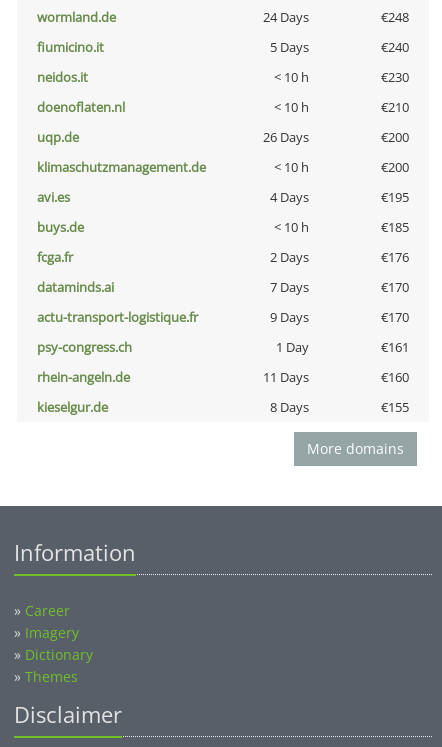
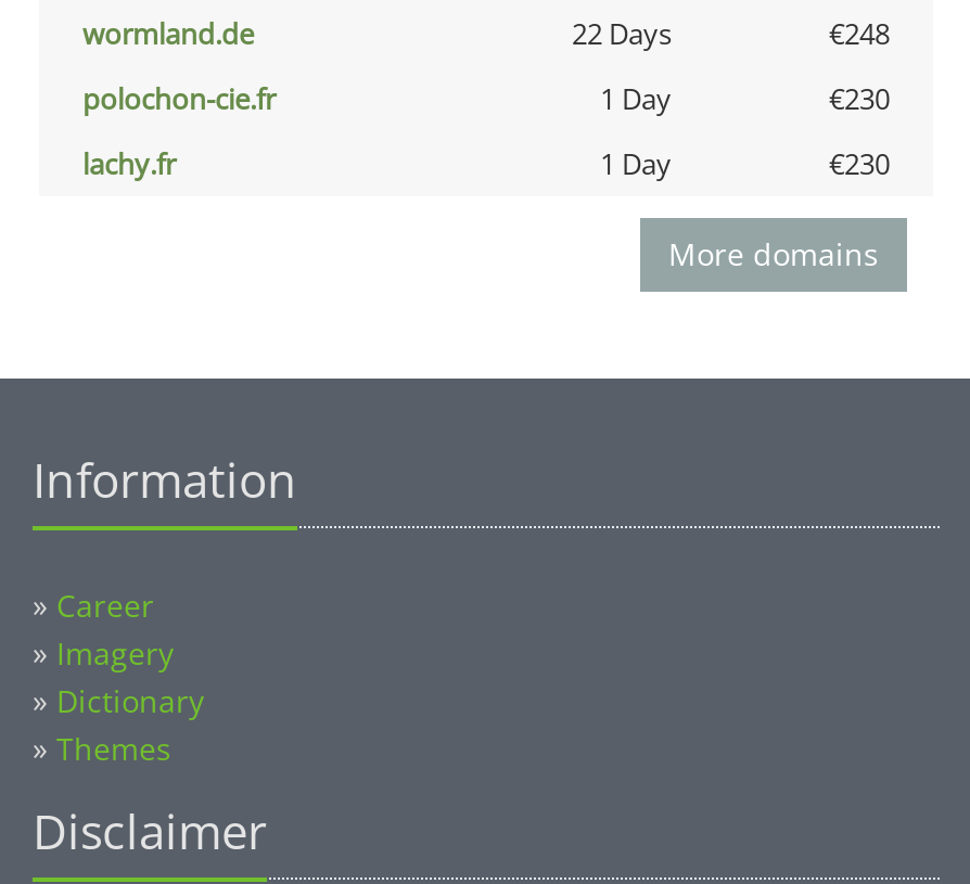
[262,8,308,26] 24 Days -> [572,14,672,53] 22 Days
[37,38,409,86] fiumicino.it | 5 Days | €240 | neidos.it | < 10 h -> [82,79,672,118] polochon-cie.fr | 1 Day
[37,98,409,356] doenoflaten.nl | < 10 h | €210 | uqp.de | 26 Days | €200 | klimaschutzmanagement.de | < 10 h | €200 | avi.es | 4 Days | €195 | buys.de | < 10 h | €185 | fcga.fr | 2 Days | €176 | dataminds.ai | 7 Days | €170 | actu-transport-logistique.fr | 9 Days | €170 | psy-congress.ch -> [82,144,176,183] lachy.fr
[37,338,409,416] €161 | rhein-angeln.de | 11 Days | €160 | kieselgur.de | 8 Days | €155 -> [829,144,890,183] €230

